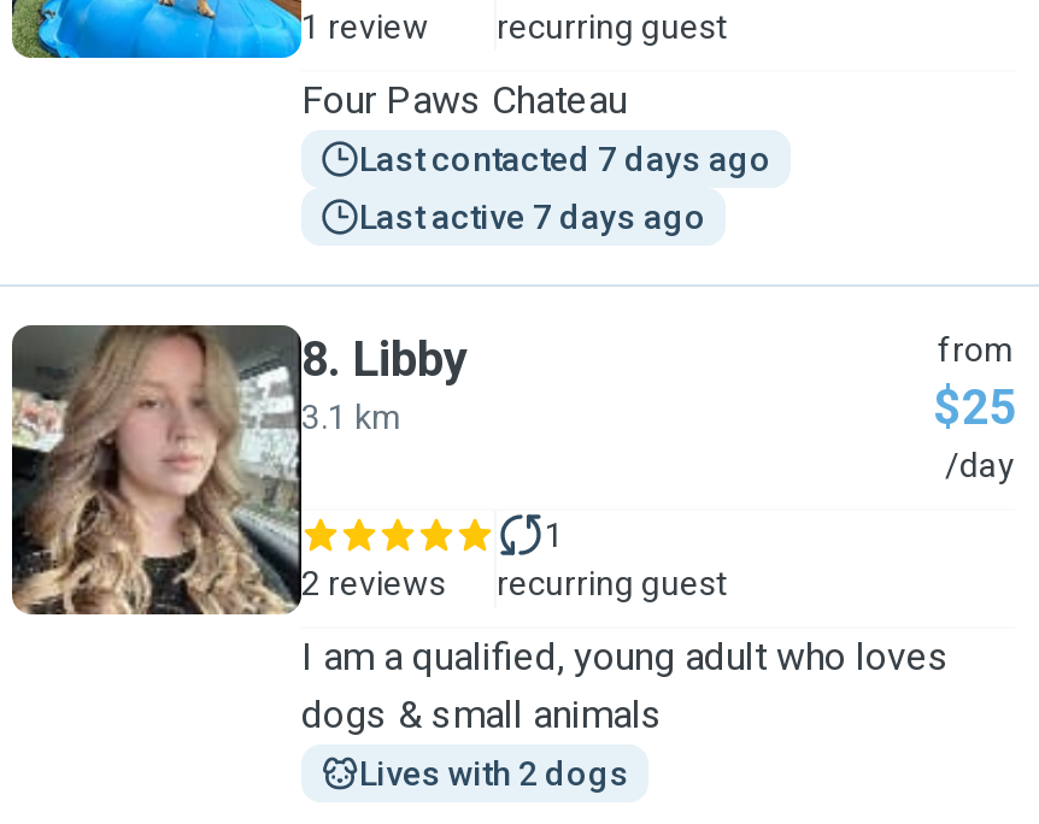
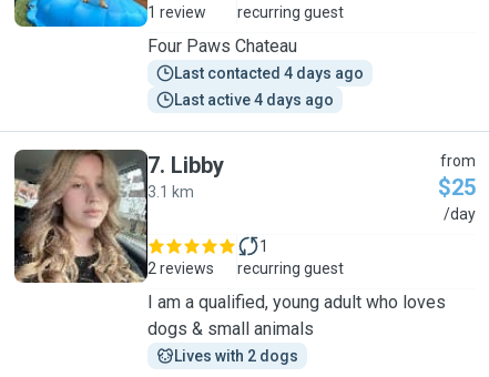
[359,140,771,178] Last contacted 7 days ago -> [174,64,364,82] Last contacted 4 days ago
[359,198,706,236] Last active 7 days ago -> [174,91,334,109] Last active 4 days ago
[301,330,468,388] 8. Libby -> [147,152,224,179] 7. Libby

